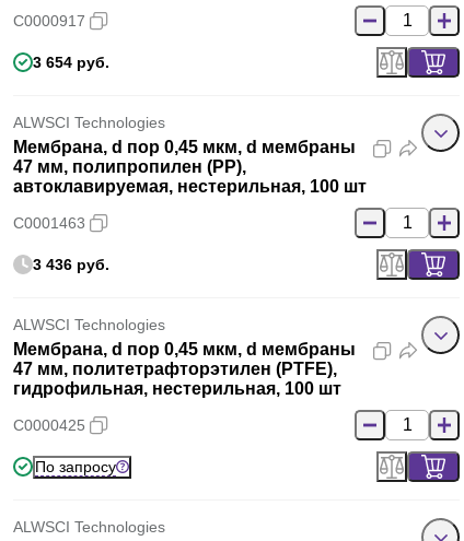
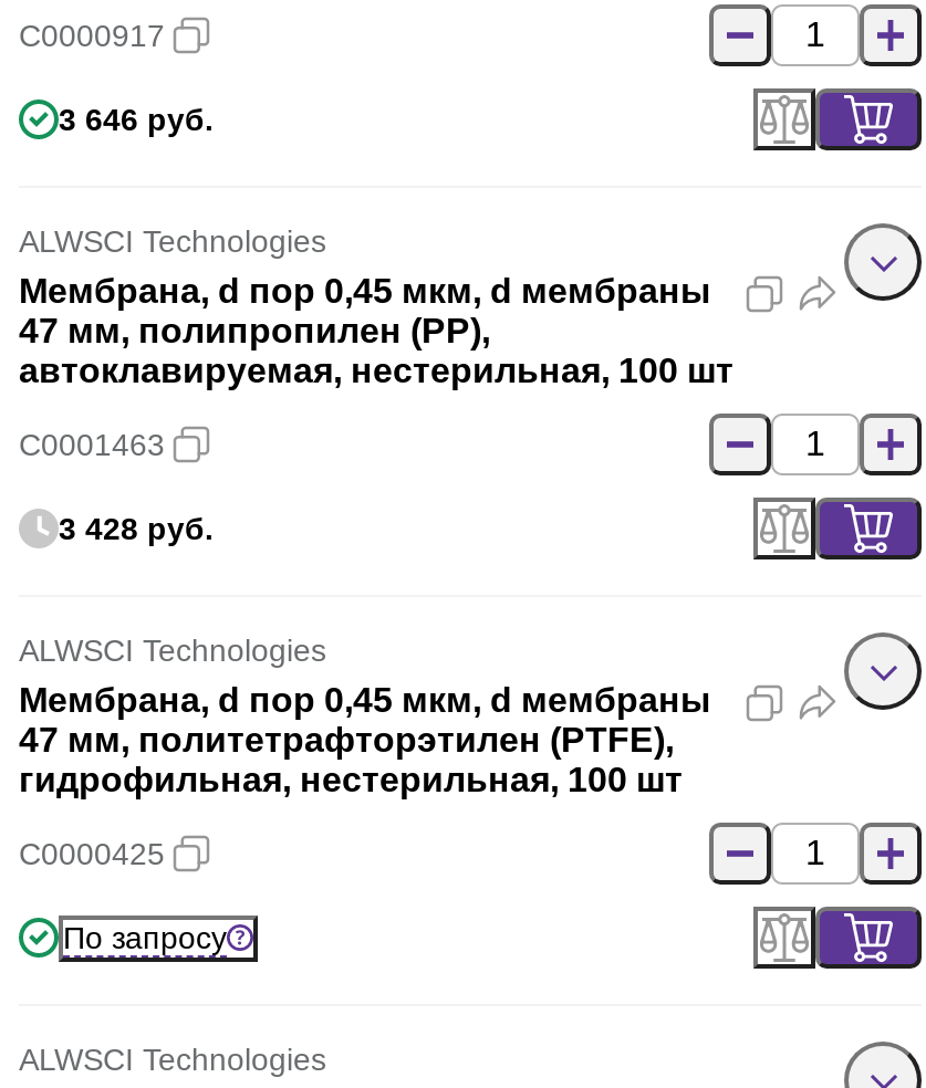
[33,54,109,71] 3 654 руб. -> [59,102,214,137] 3 646 руб.
[33,256,109,273] 3 436 руб. -> [59,511,214,546] 3 428 руб.

